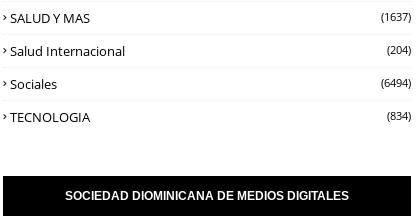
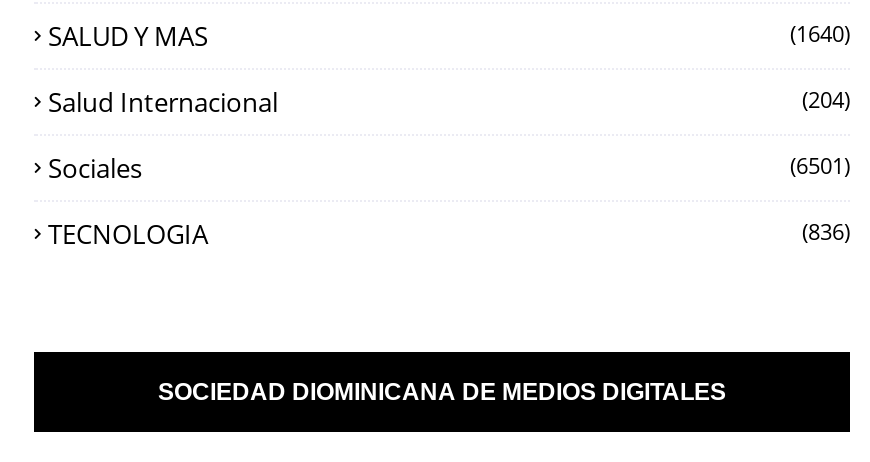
[381,9,411,24] (1637) -> [790,17,850,47] (1640)
[381,75,411,90] (6494) -> [790,149,850,179] (6501)
[387,108,411,123] (834) -> [802,215,850,245] (836)

